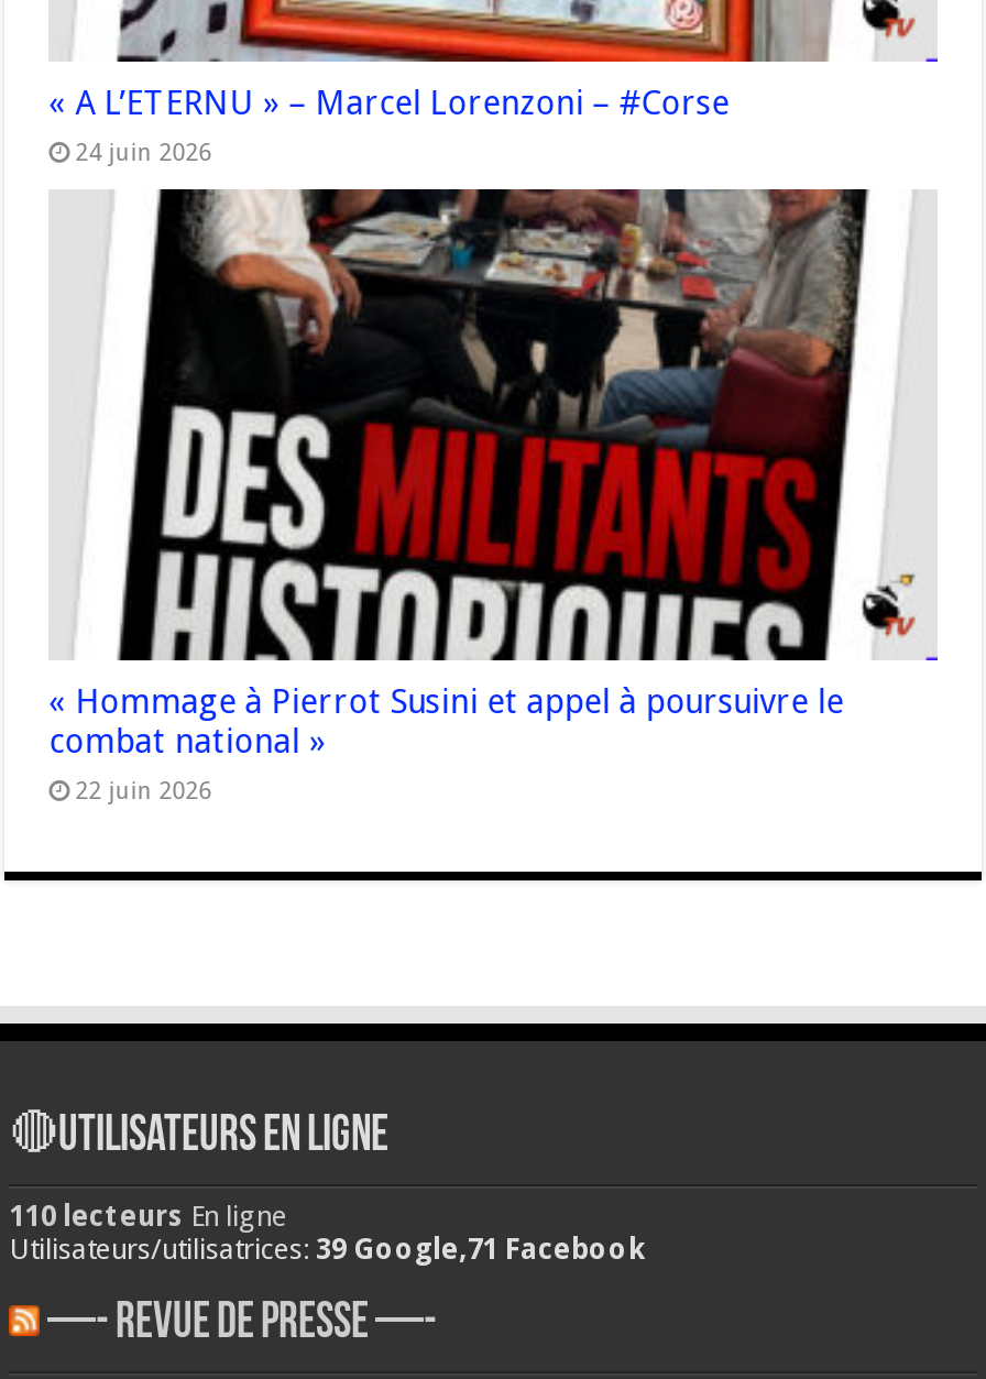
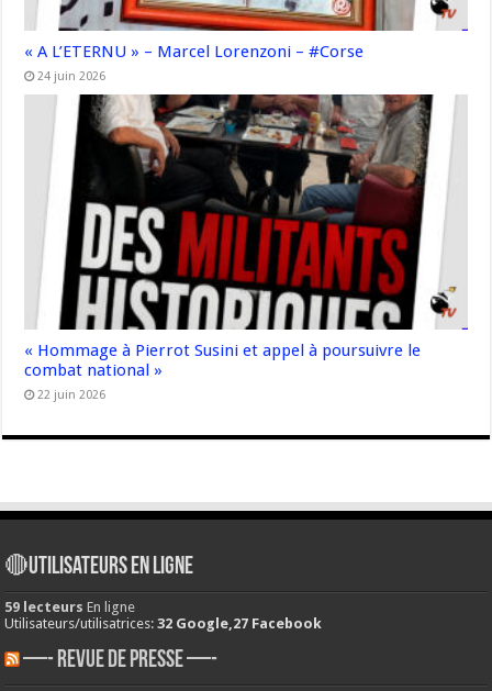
[10,1200,287,1234] 110 lecteurs En ligne -> [5,599,136,616] 59 lecteurs En ligne
[10,1234,646,1267] Utilisateurs/utilisatrices: 39 Google,71 Facebook -> [5,616,322,632] Utilisateurs/utilisatrices: 32 Google,27 Facebook

